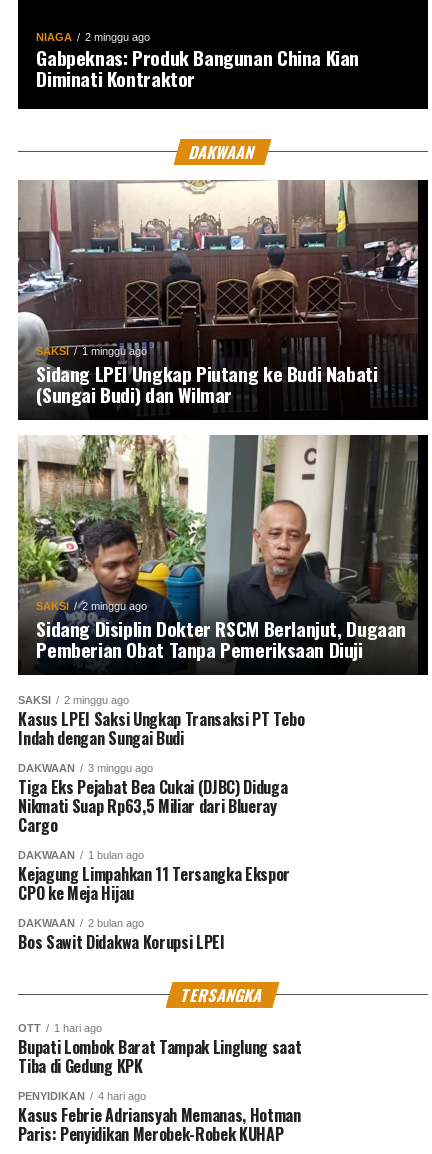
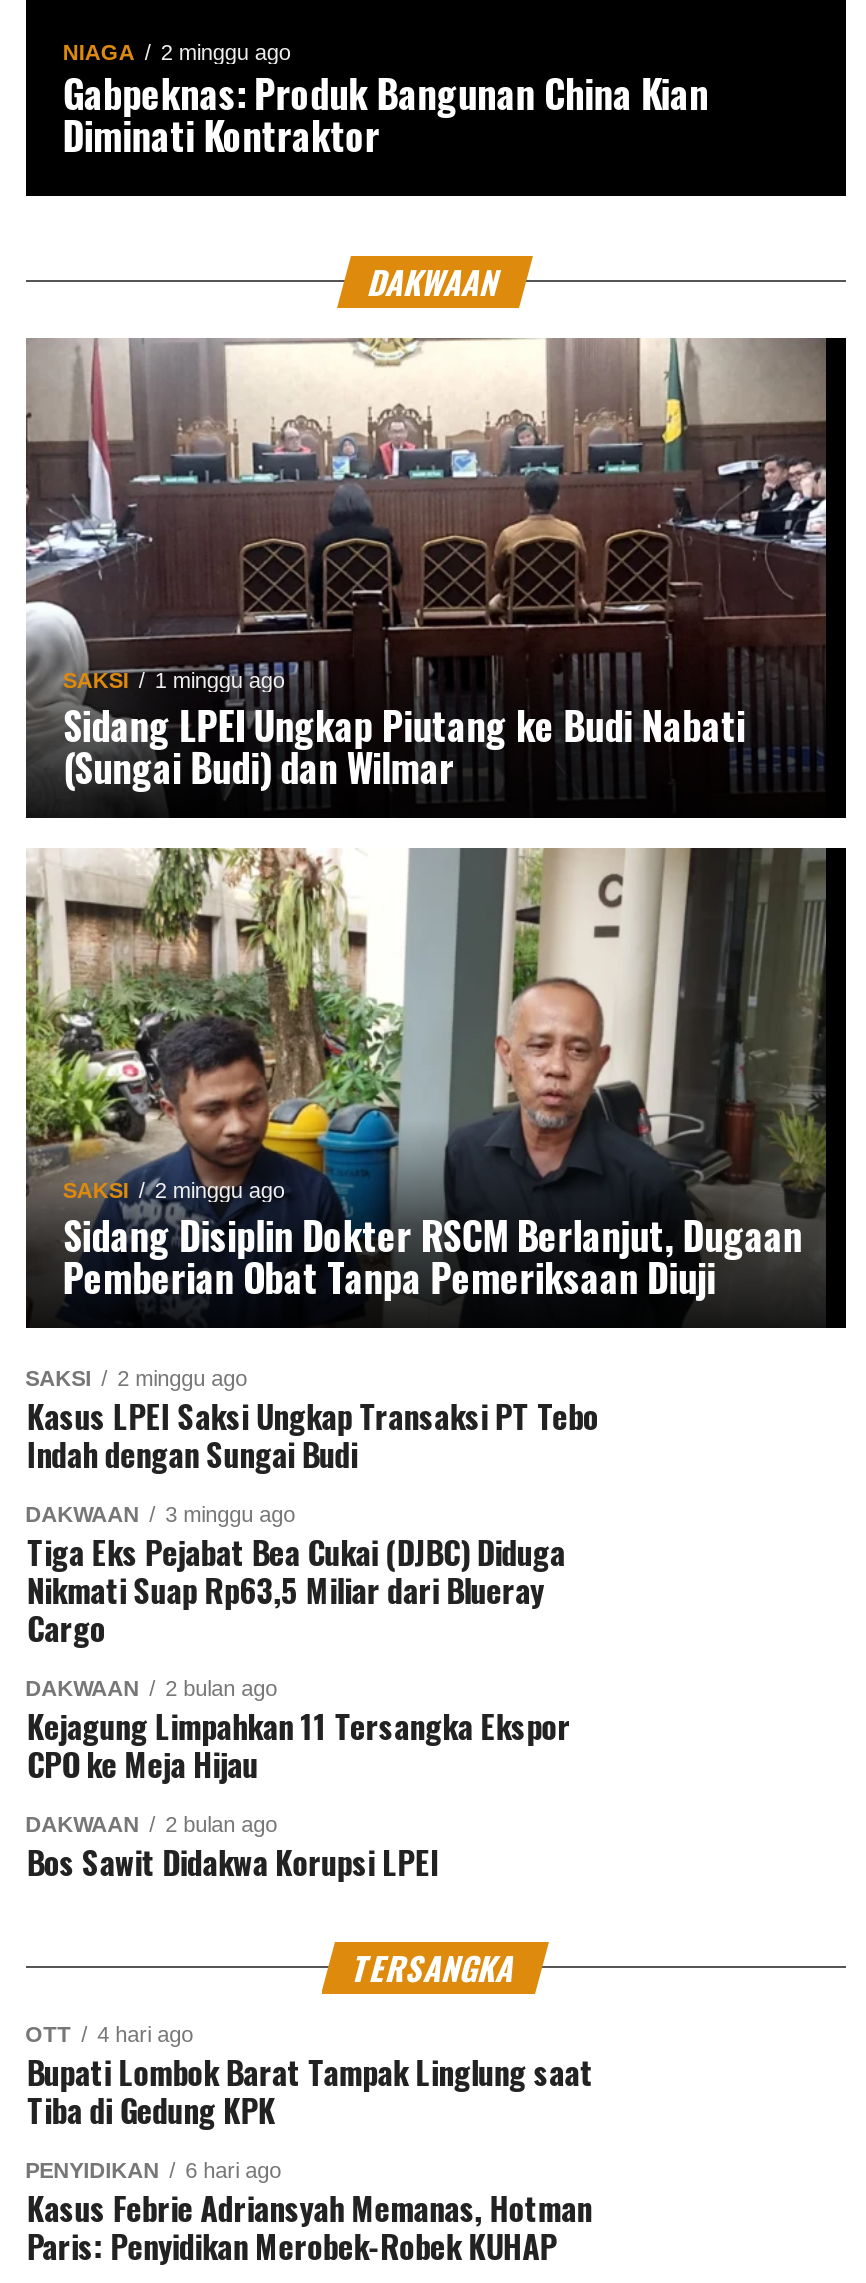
[18,849,144,861] DAKWAAN 1 bulan ago -> [25,1676,277,1700] DAKWAAN 2 bulan ago
[18,1022,102,1034] OTT 1 hari ago -> [25,2022,193,2046] OTT 4 hari ago
[18,1090,146,1102] PENYIDIKAN 4 hari ago -> [25,2158,281,2182] PENYIDIKAN 6 hari ago

